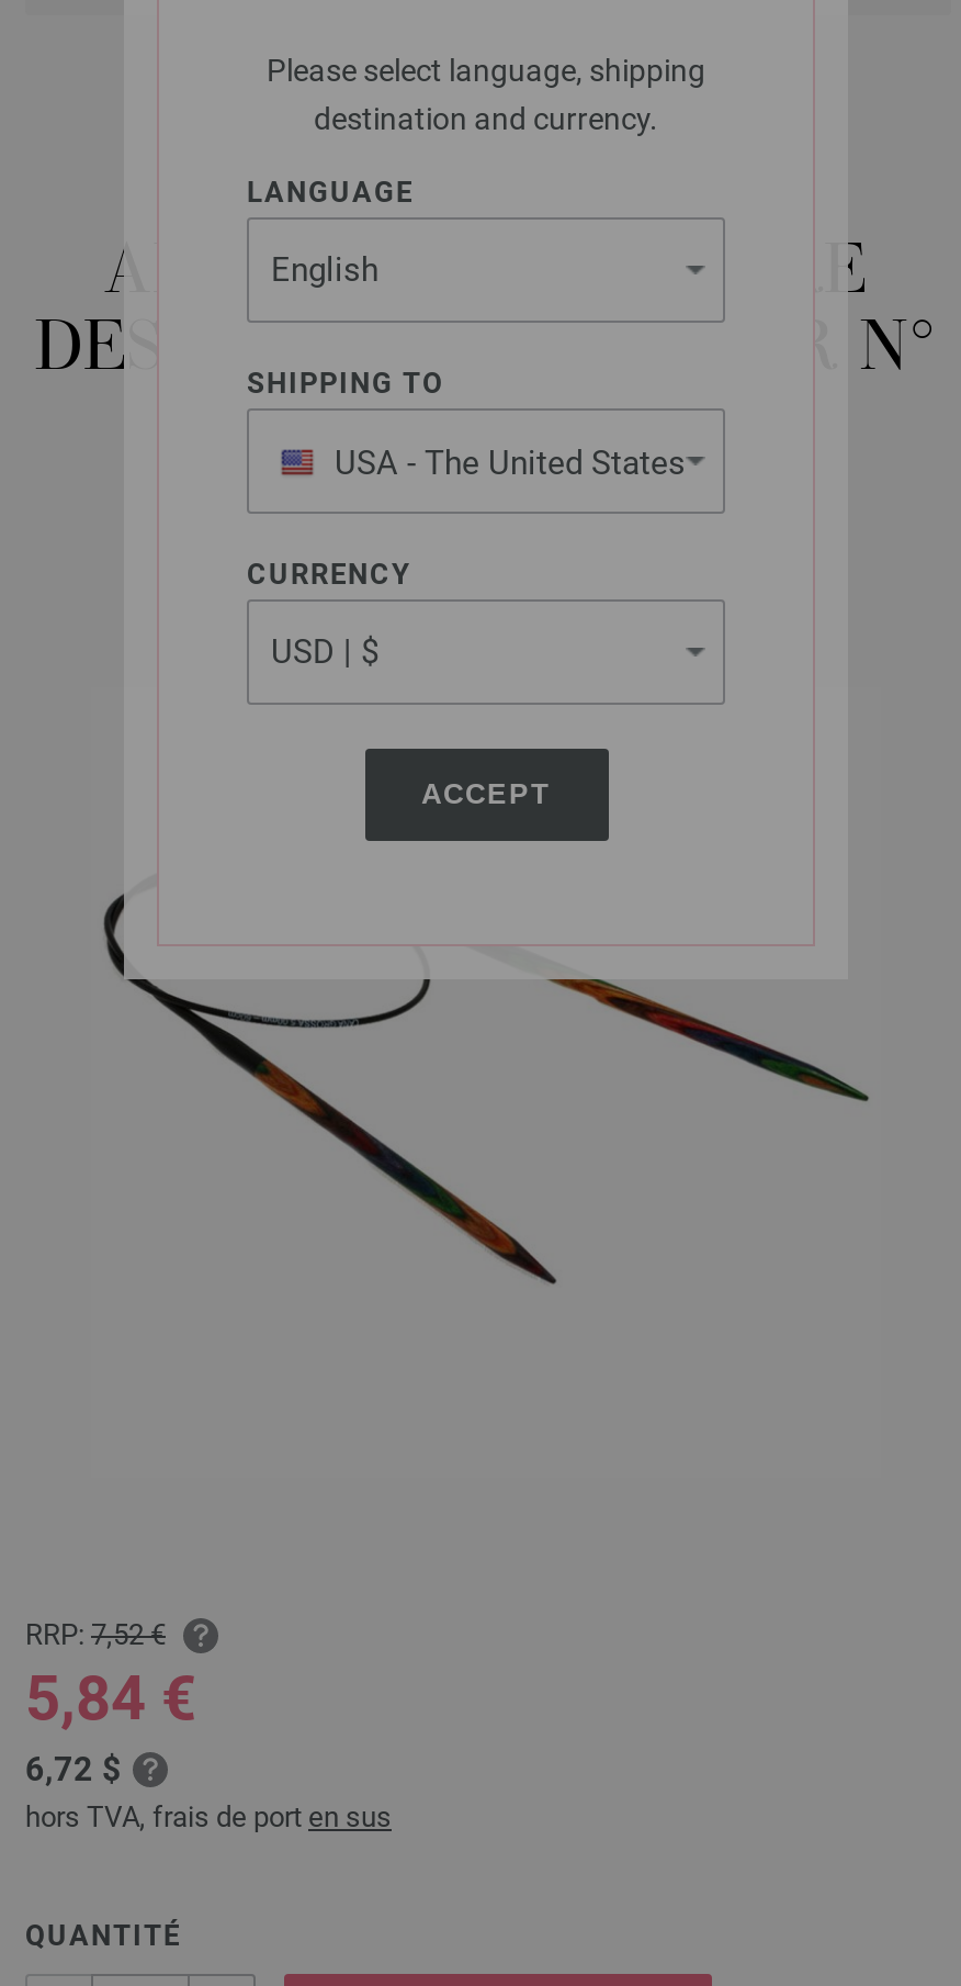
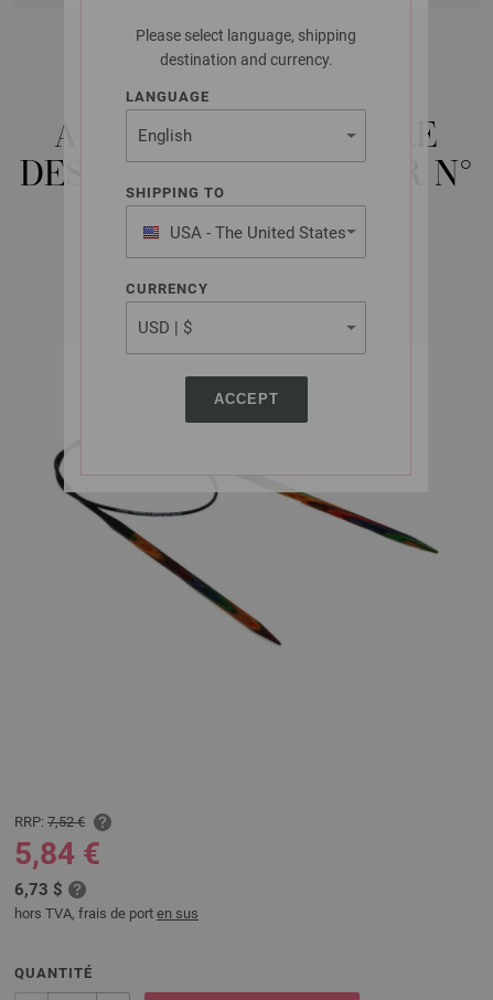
[25,1749,122,1789] 6,72 $ -> [14,879,63,899] 6,73 $

